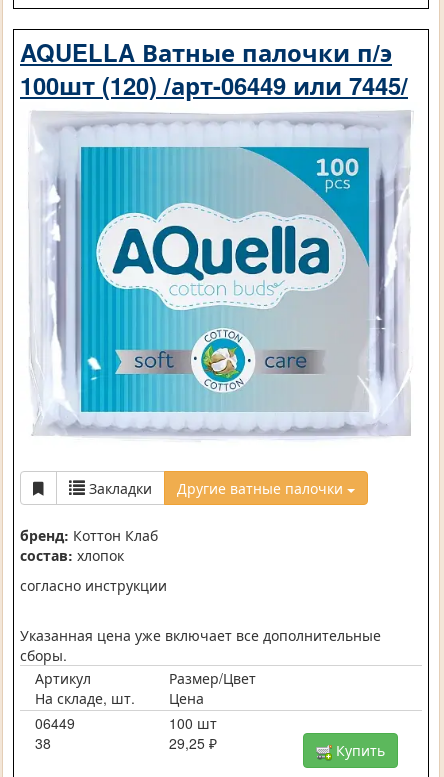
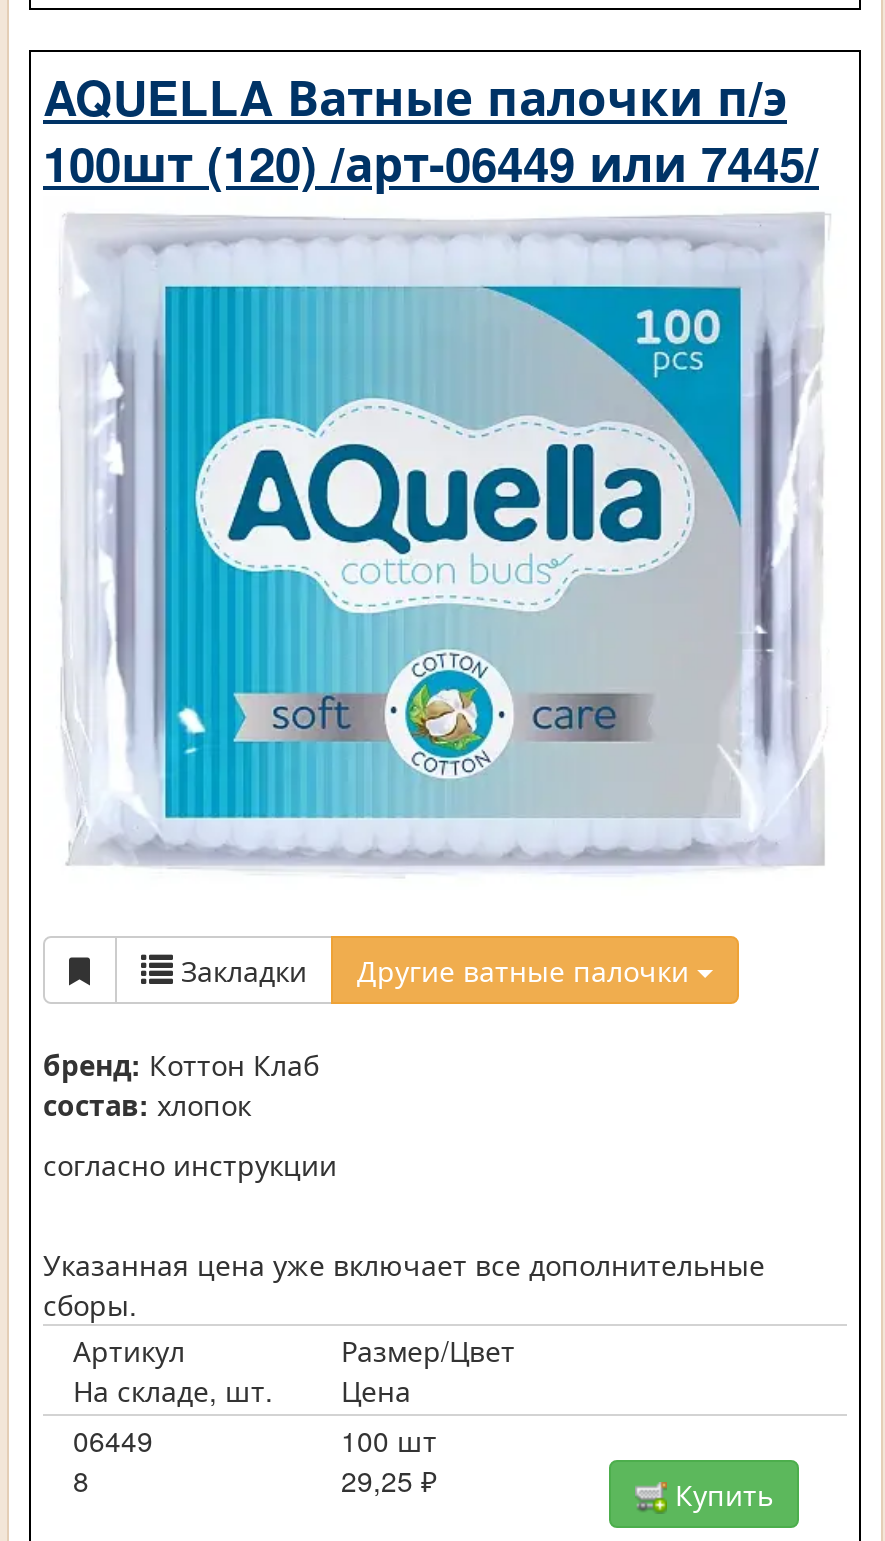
[35,733,51,753] 38 -> [73,1460,89,1500] 8

